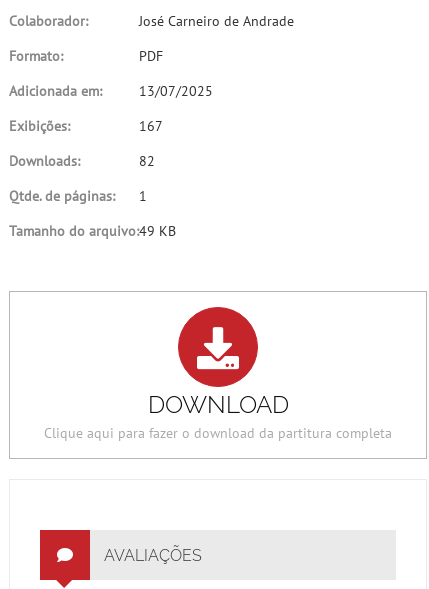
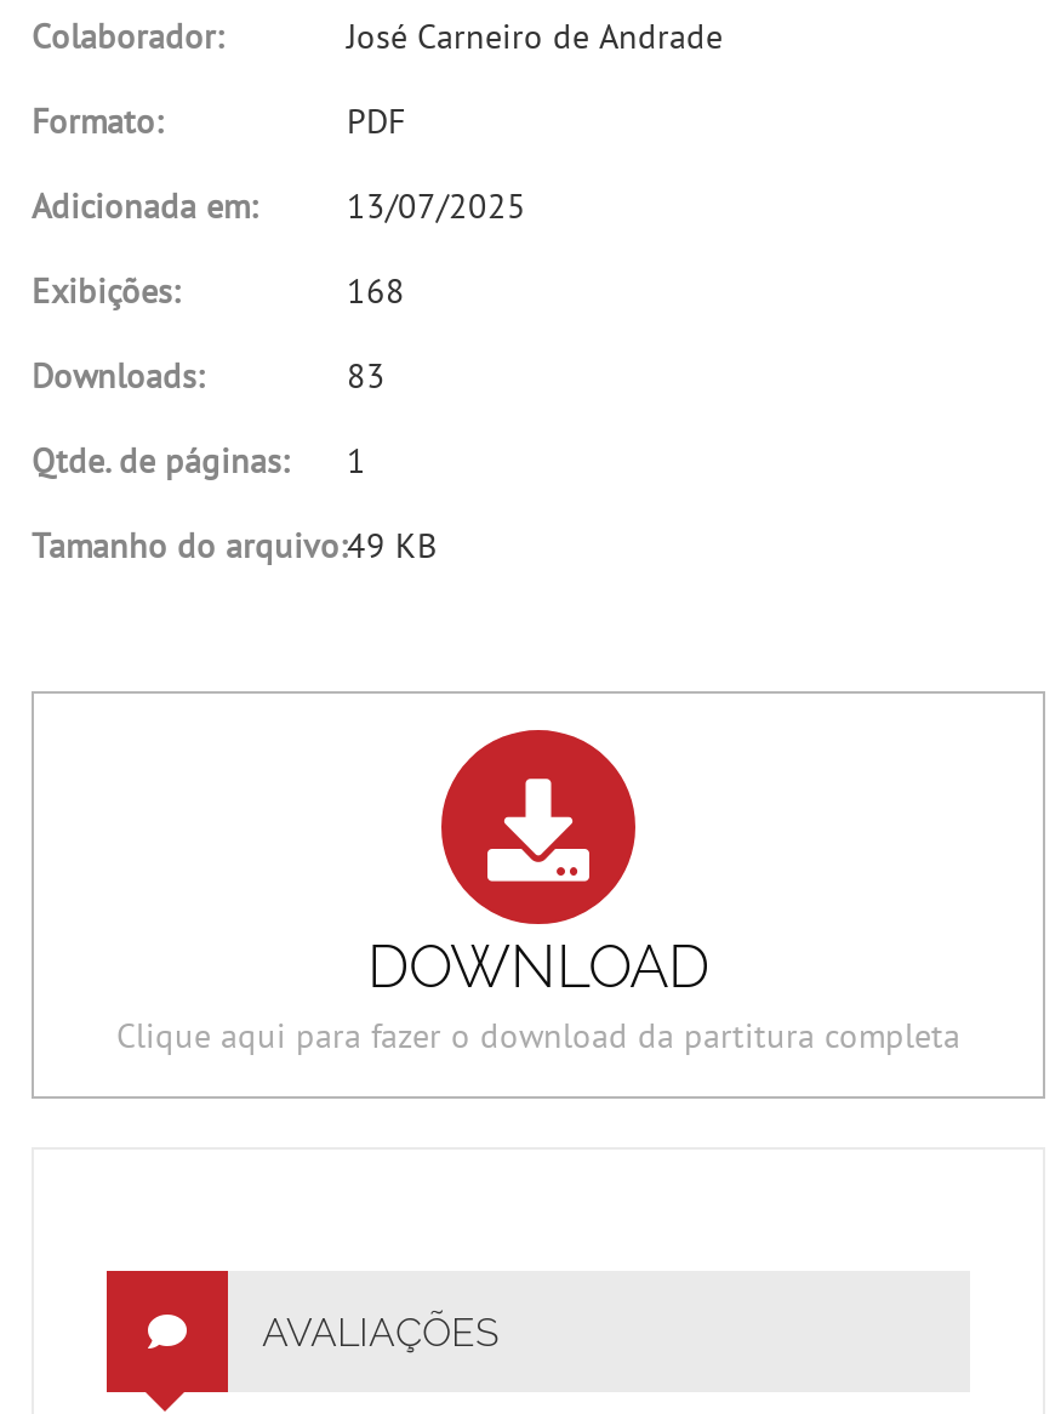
[139,117,163,135] 167 -> [347,269,405,313] 168
[139,152,155,170] 82 -> [347,354,386,398] 83

